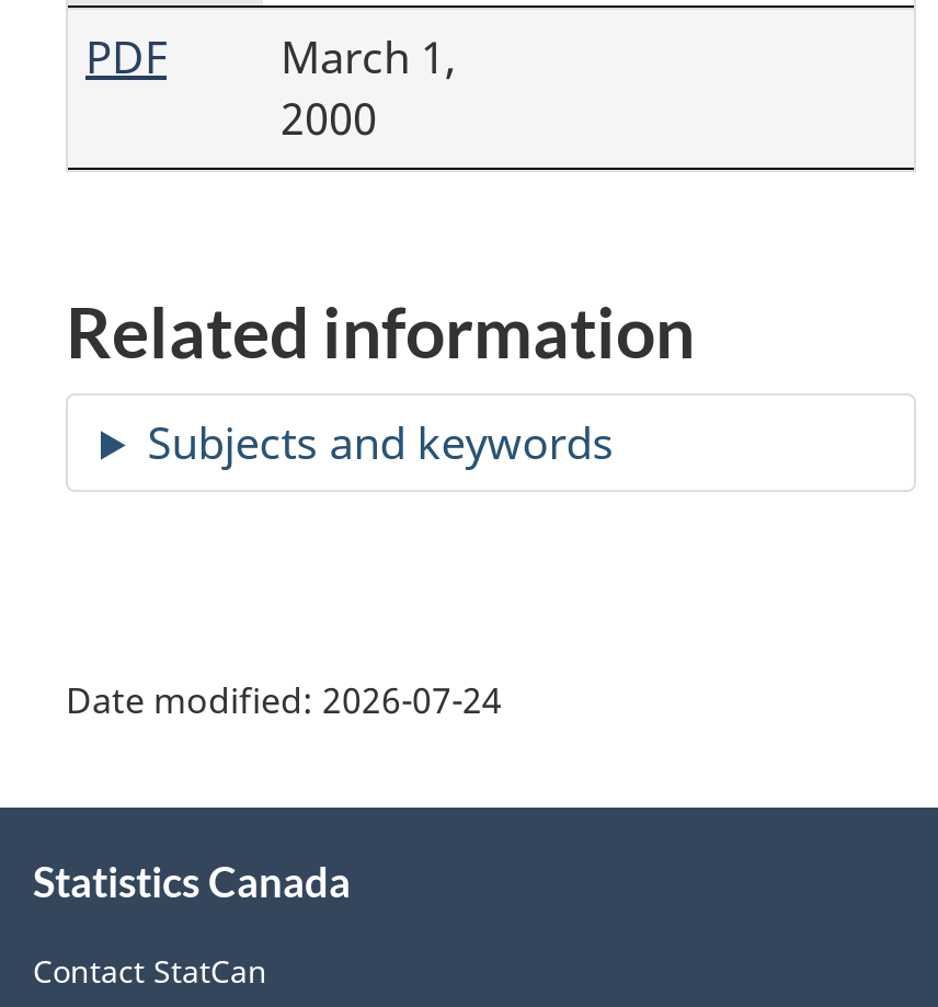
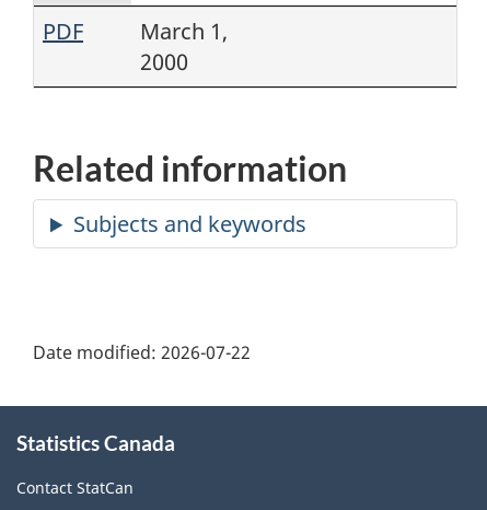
[66,677,502,725] Date modified: 2026-07-24 -> [33,341,251,365] Date modified: 2026-07-22

